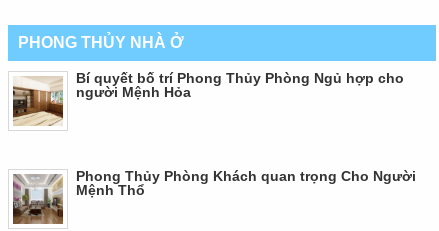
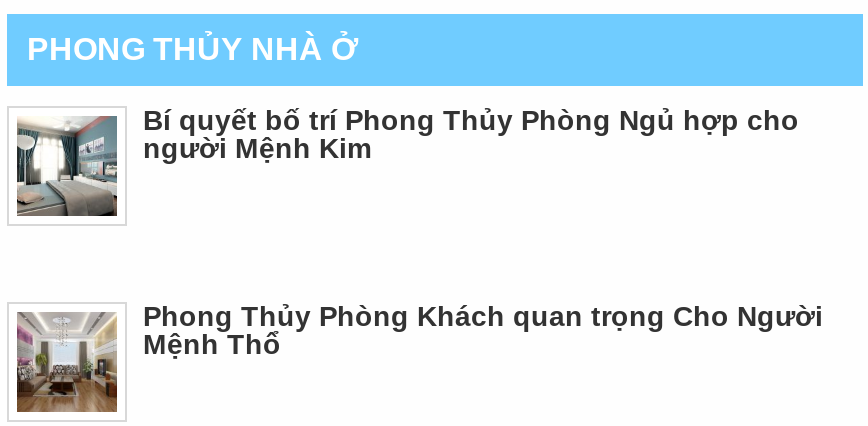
[12,76,191,127] [image] | người Mệnh Hỏa -> [15,114,371,218] [image] | người Mệnh Kim

